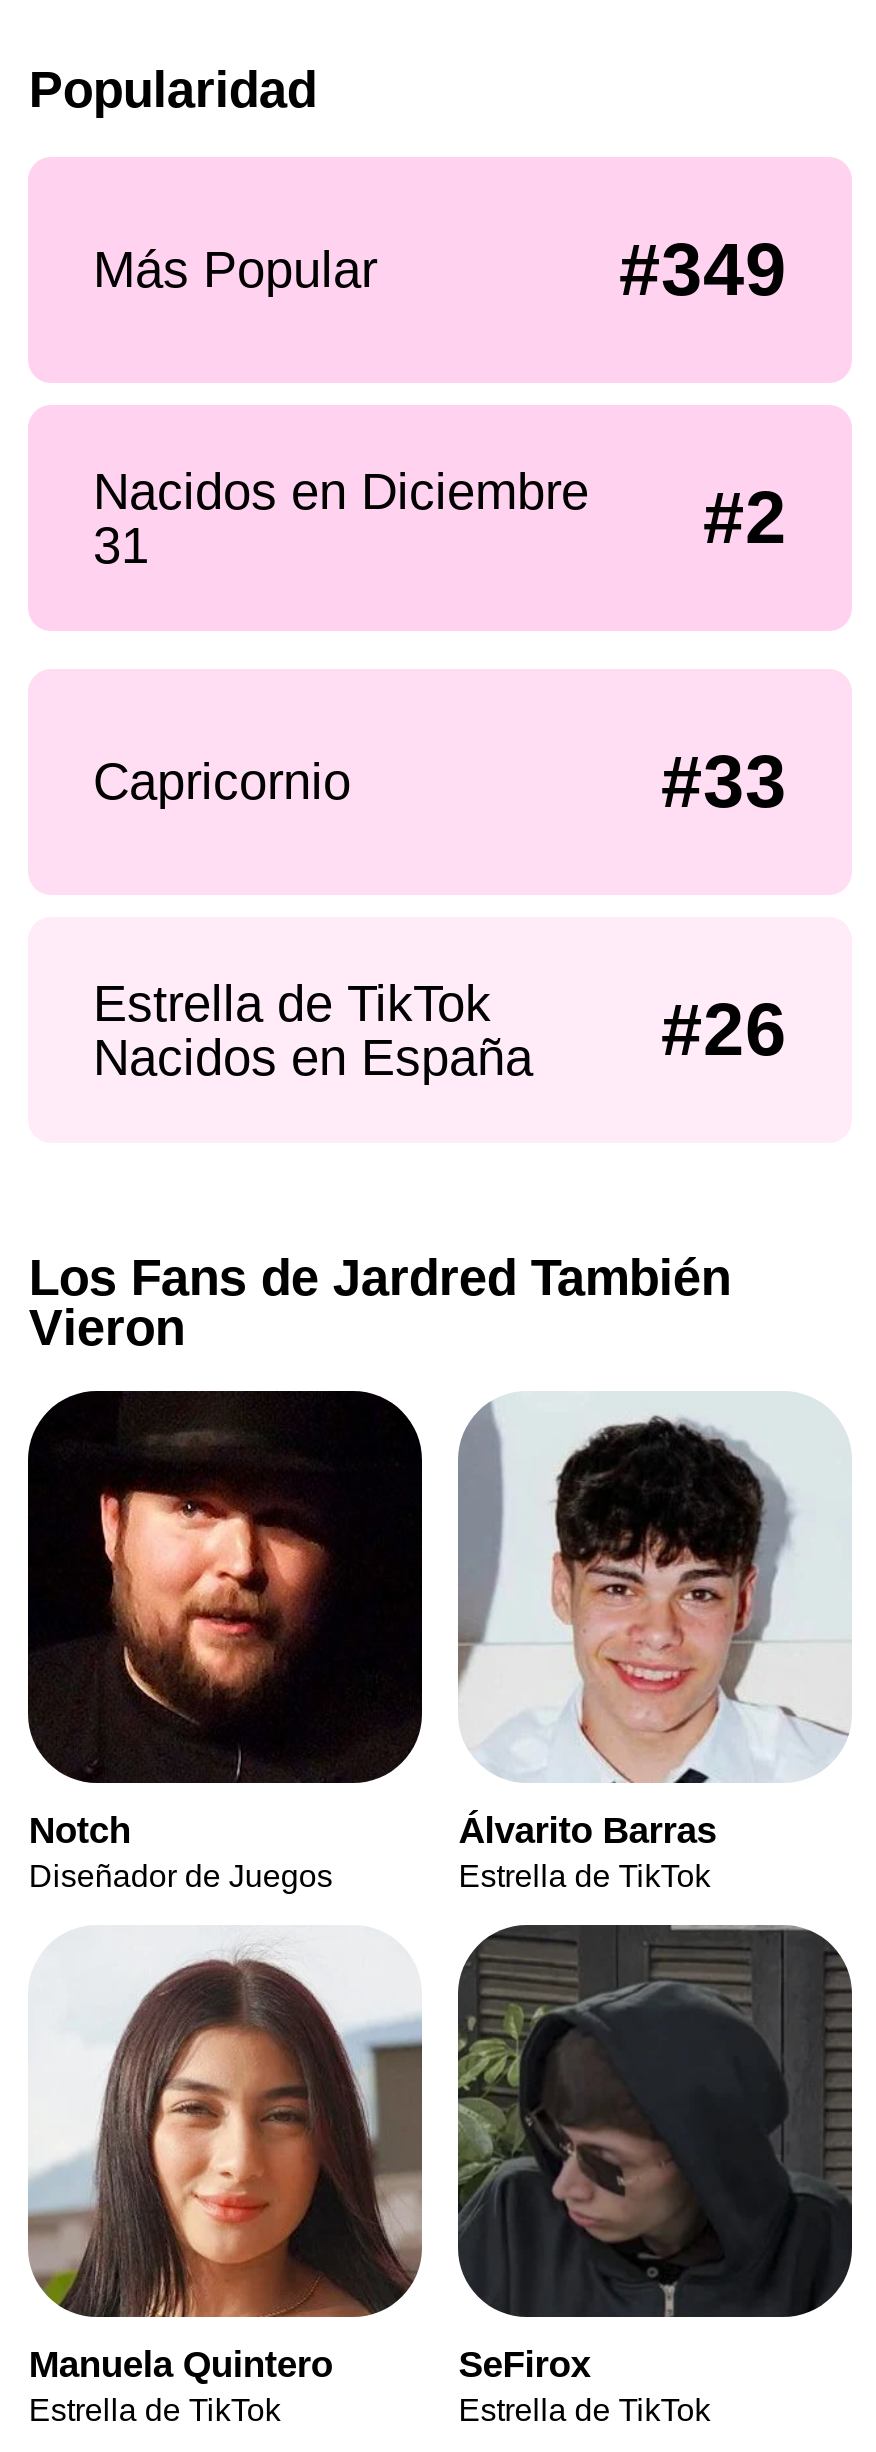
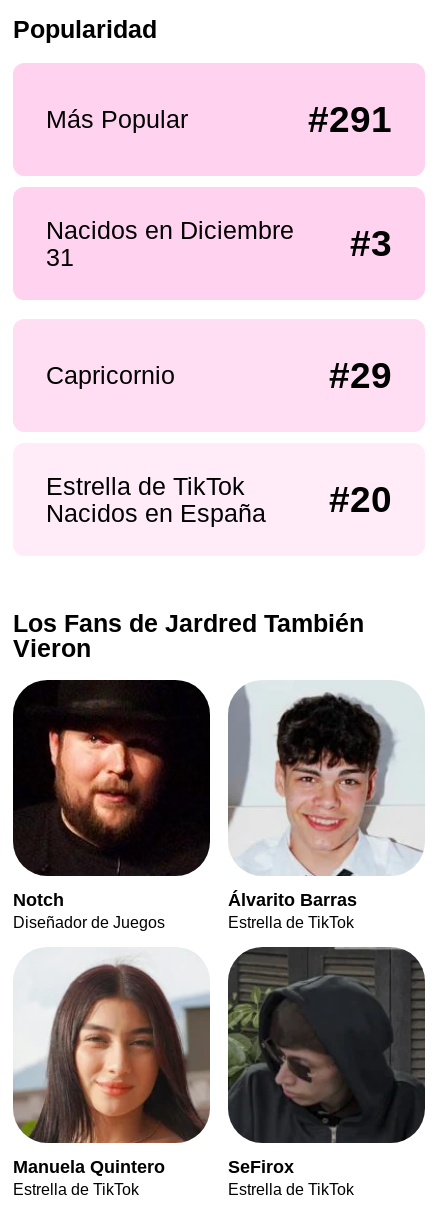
[619,229,787,311] #349 -> [308,99,392,140] #291
[703,478,787,560] #2 -> [350,223,392,264] #3
[661,741,787,823] #33 -> [329,355,392,396] #29
[661,990,787,1072] #26 -> [329,479,392,520] #20

